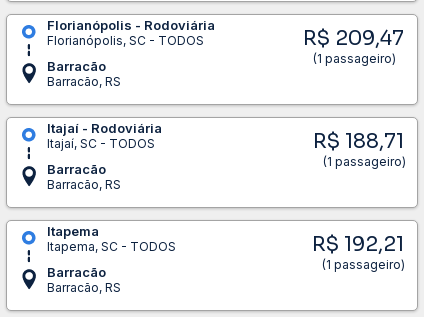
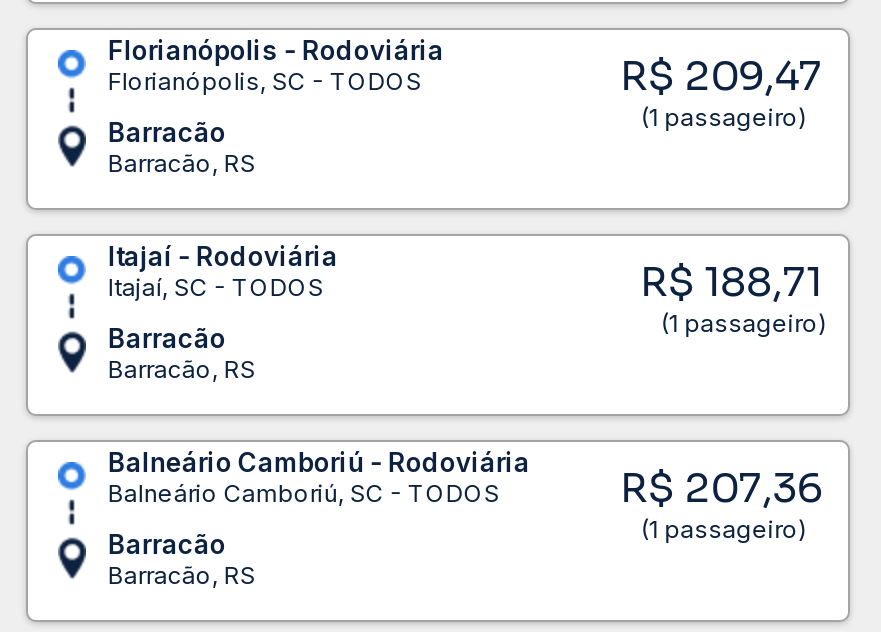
[47,223,176,254] Itapema | Itapema, SC - TODOS -> [108,445,530,507] Balneário Camboriú - Rodoviária | Balneário Camboriú, SC - TODOS
[312,232,404,257] R$ 192,21 -> [620,463,822,513] R$ 207,36

